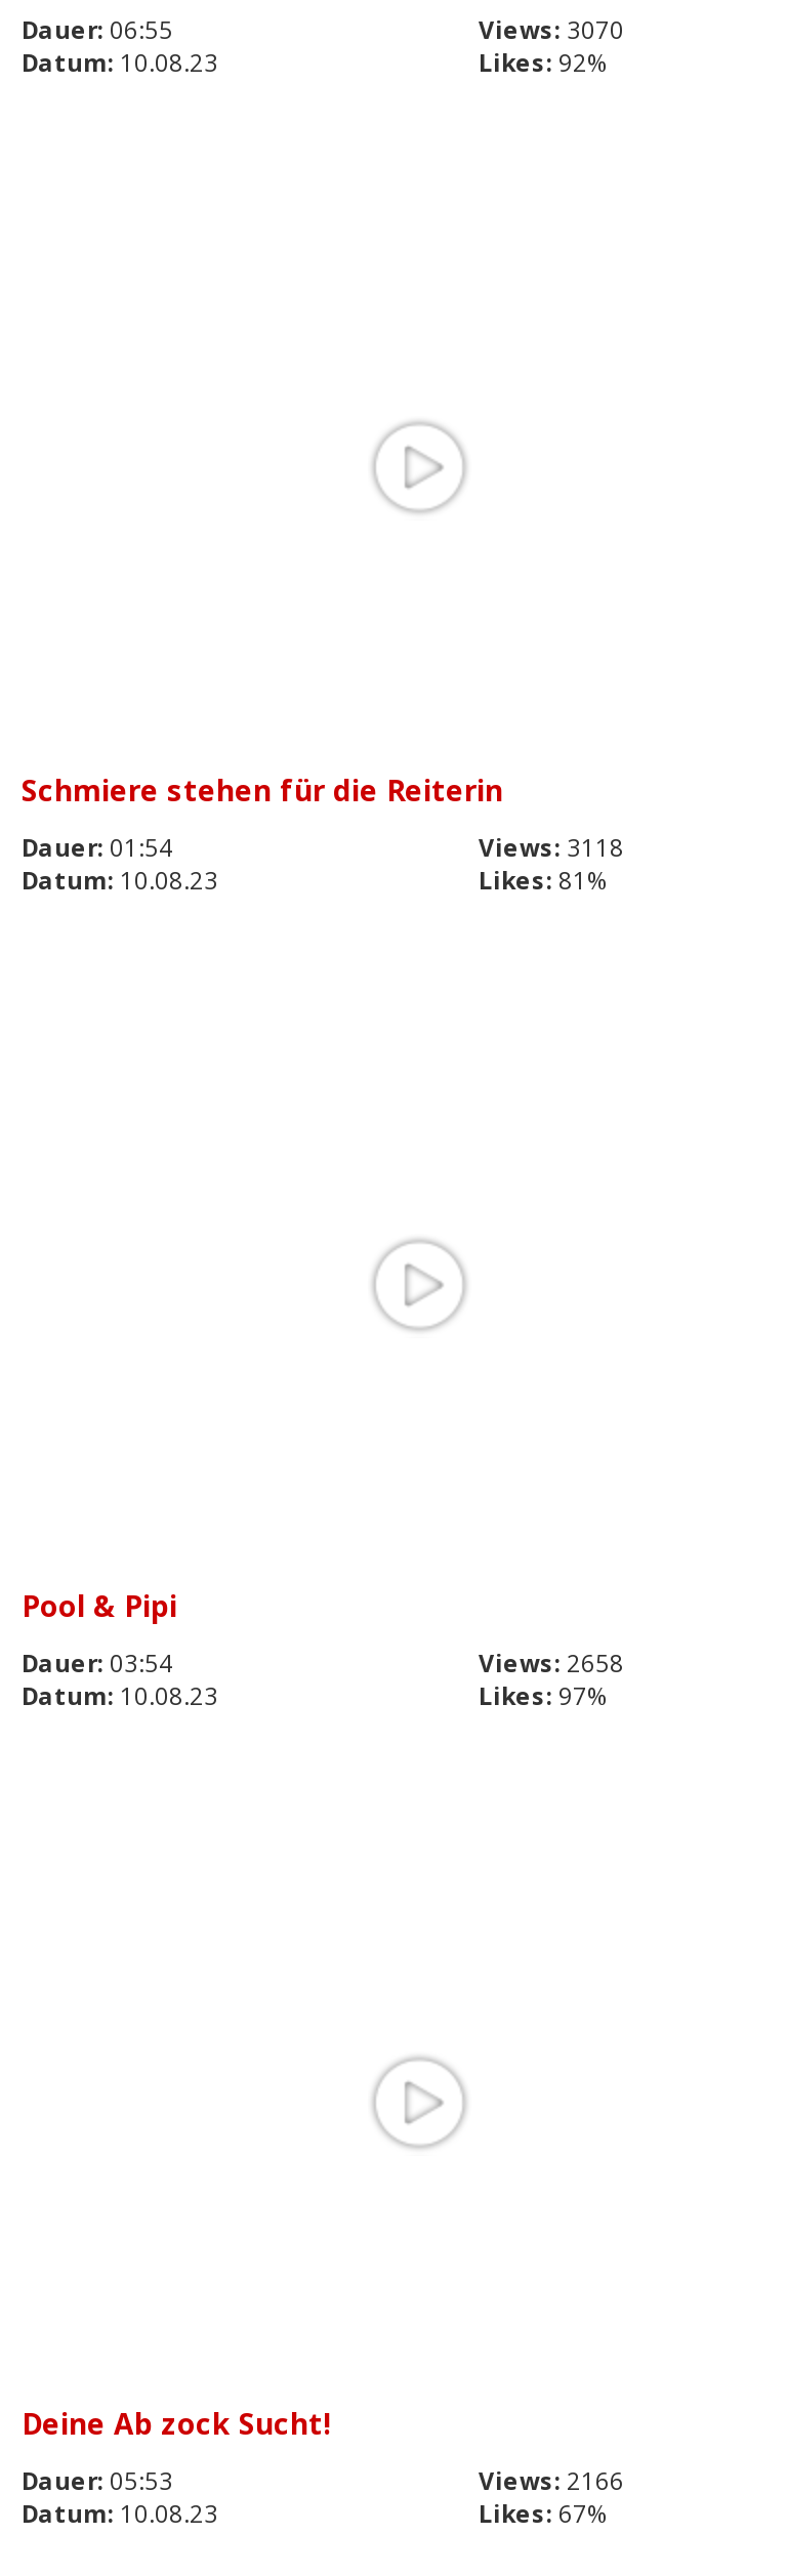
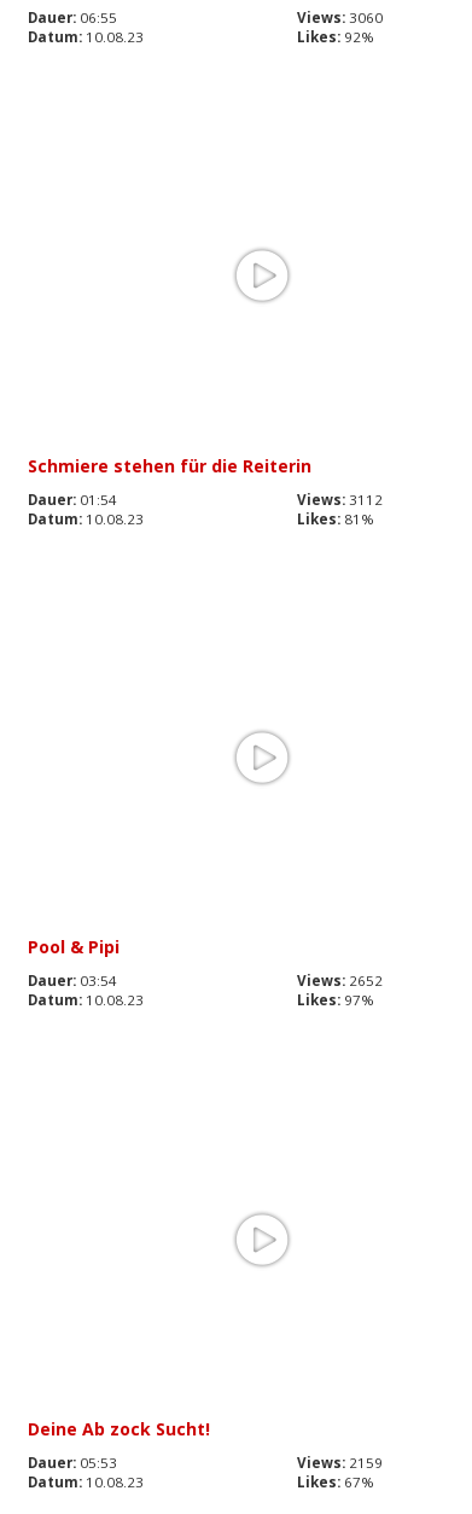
[479,14,624,44] Views: 3070 -> [297,8,383,26] Views: 3060
[479,831,624,862] Views: 3118 -> [297,490,383,508] Views: 3112
[479,1648,624,1679] Views: 2658 -> [297,972,383,990] Views: 2652
[479,2466,624,2496] Views: 2166 -> [297,1454,383,1472] Views: 2159

